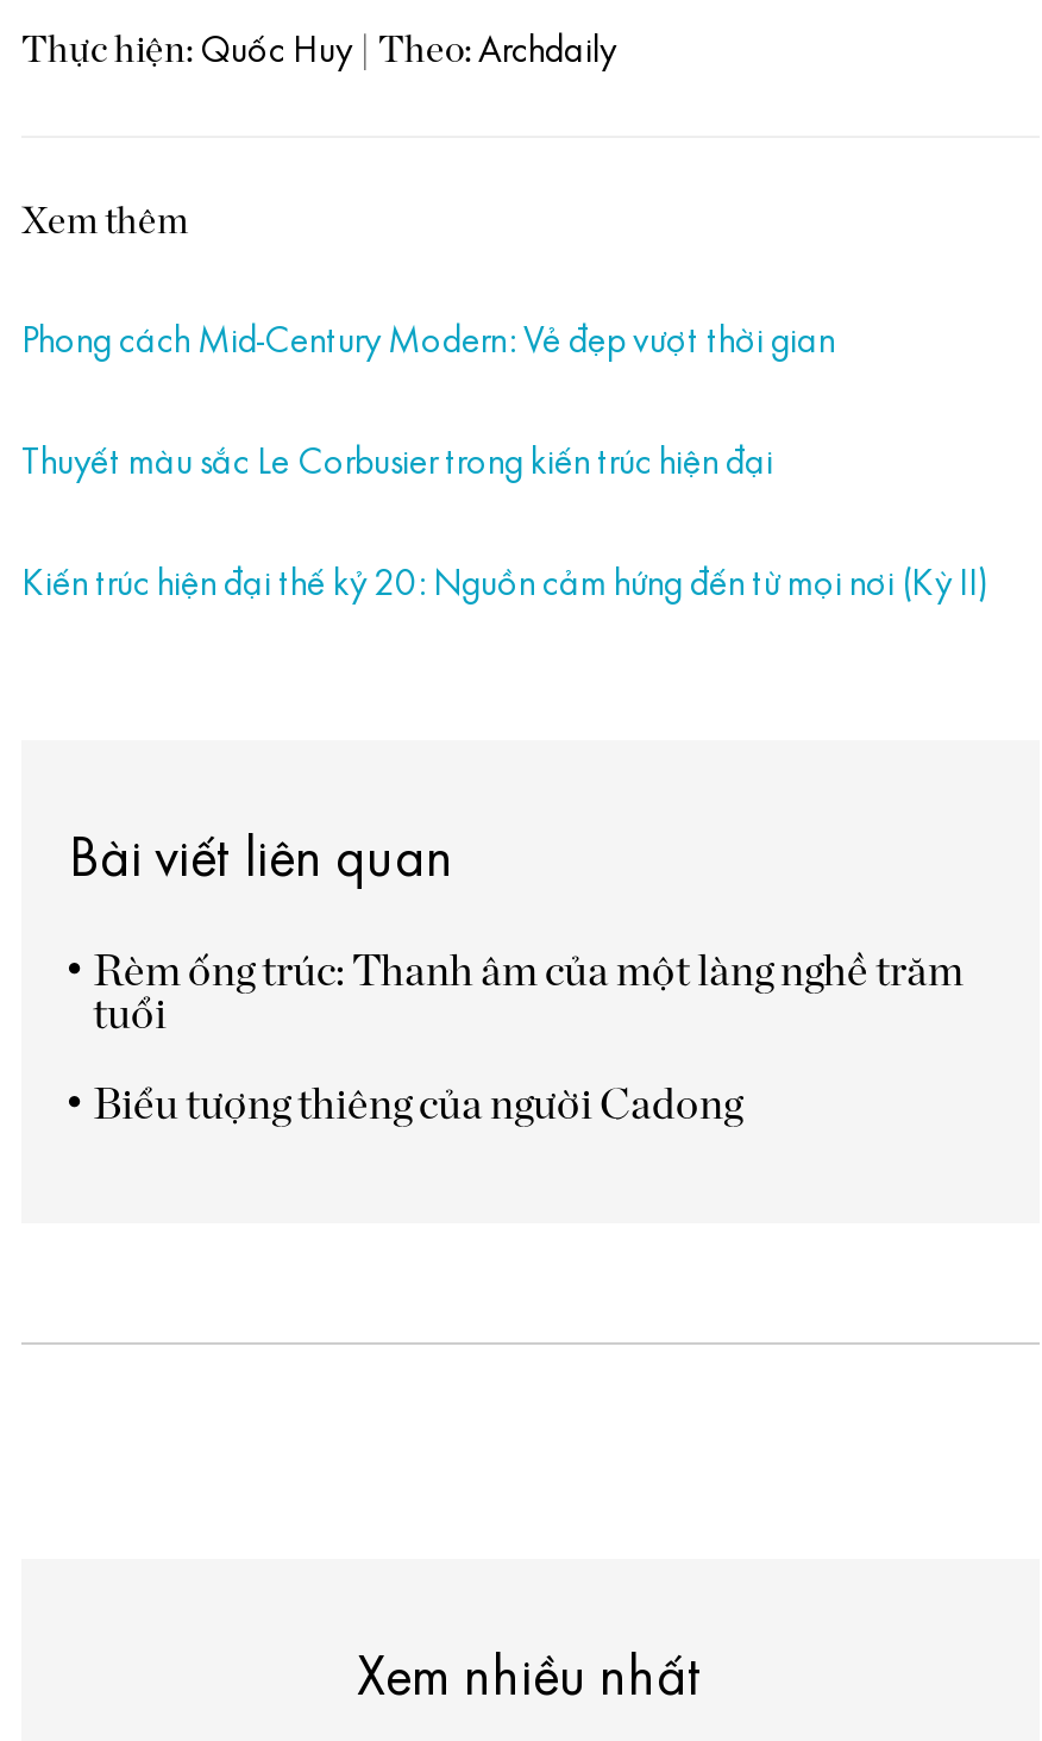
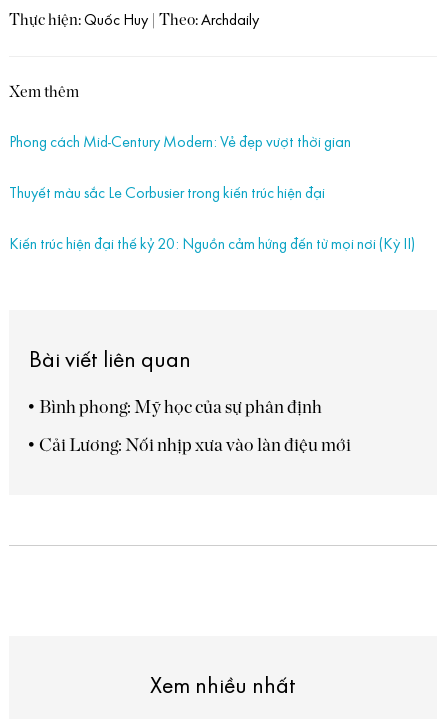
[93,949,963,1037] Rèm ống trúc: Thanh âm của một làng nghề trăm | tuổi -> [39,398,322,417] Bình phong: Mỹ học của sự phân định
[93,1082,742,1128] Biểu tượng thiêng của người Cadong -> [39,436,351,455] Cải Lương: Nối nhịp xưa vào làn điệu mới

